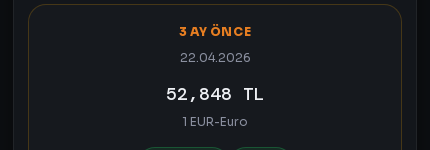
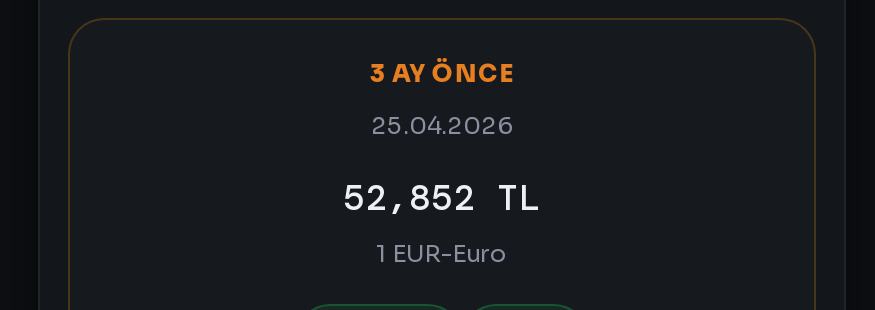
[179,50,250,65] 22.04.2026 -> [371,110,513,140] 25.04.2026
[165,82,264,106] 52,848 TL -> [343,174,541,222] 52,852 TL

